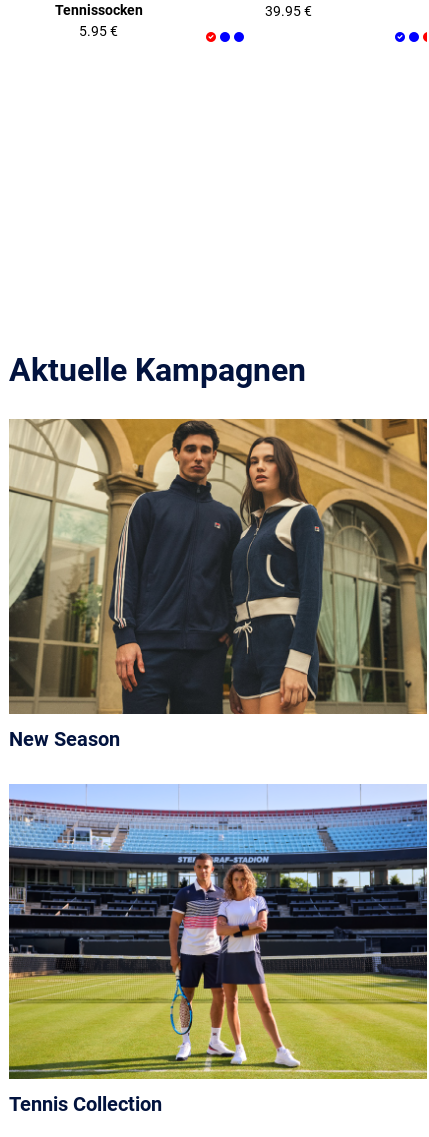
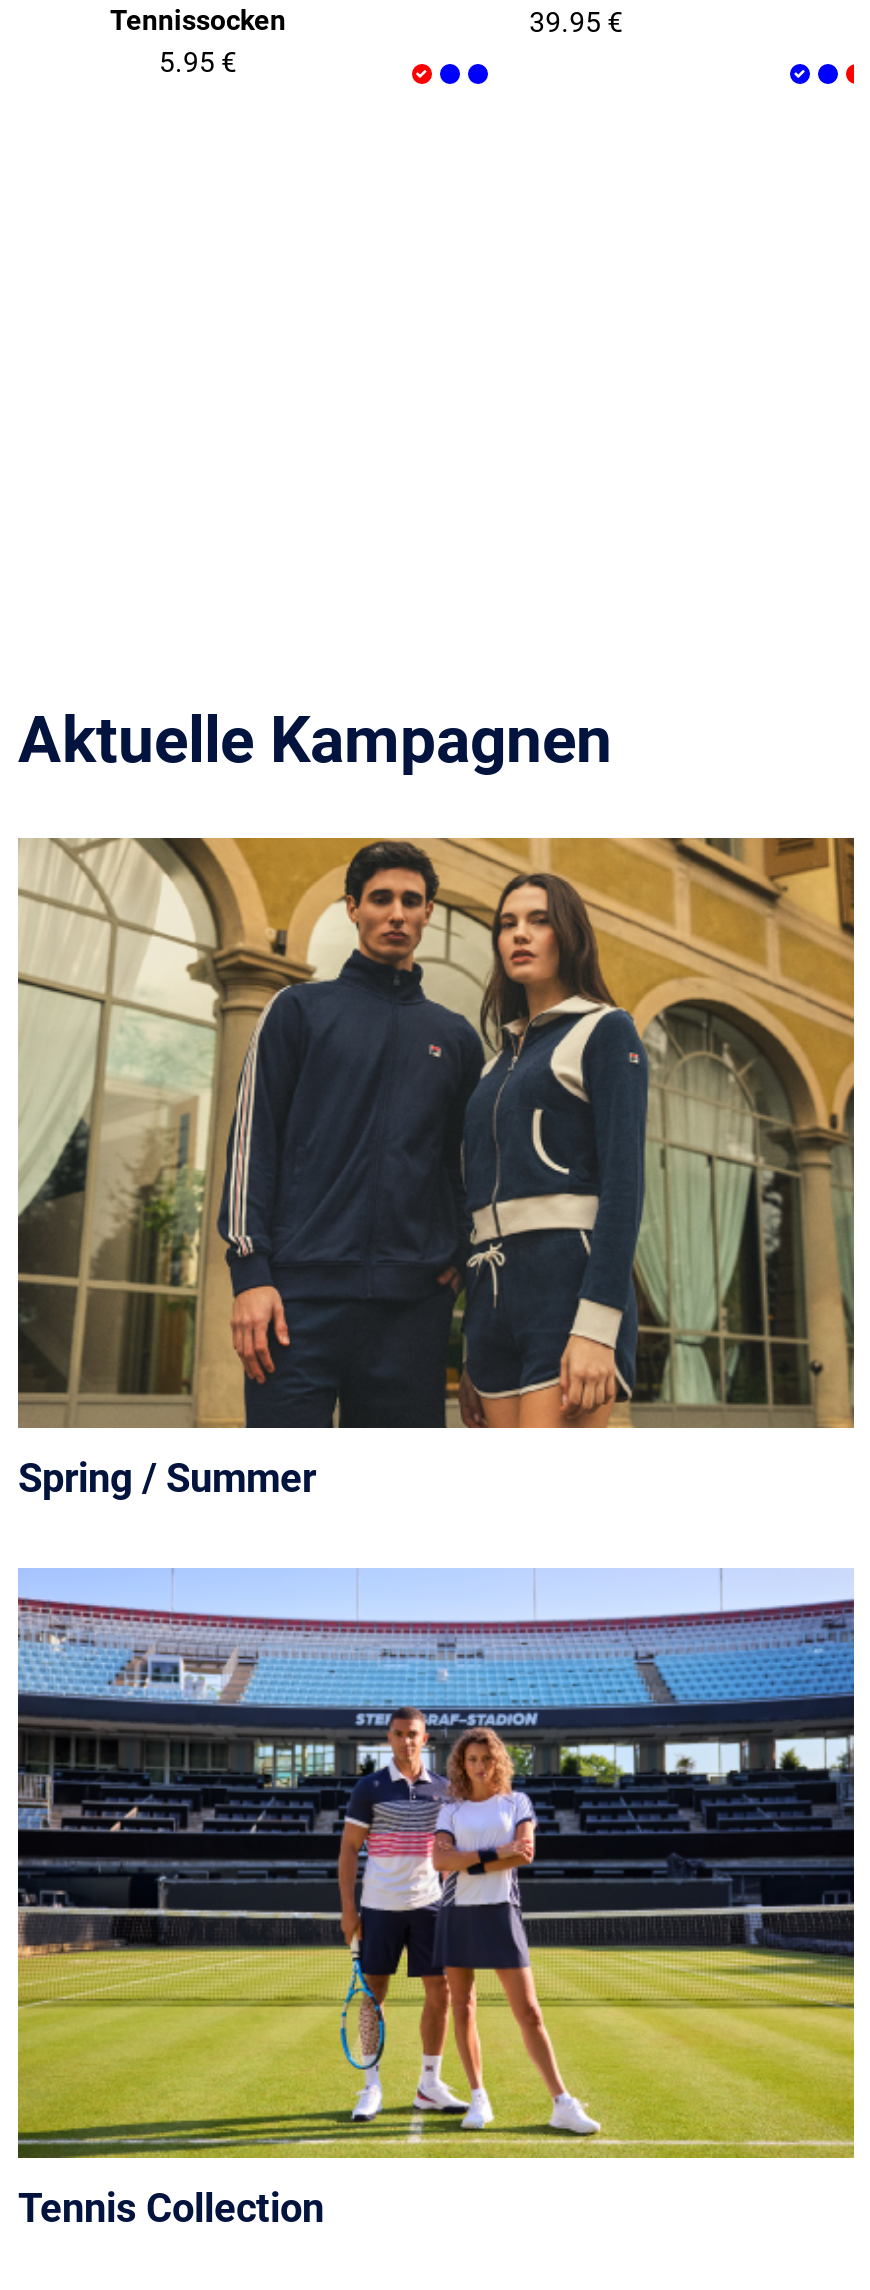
[9,727,120,751] New Season -> [18,1454,316,1502] Spring / Summer

